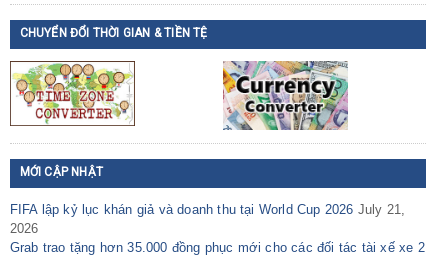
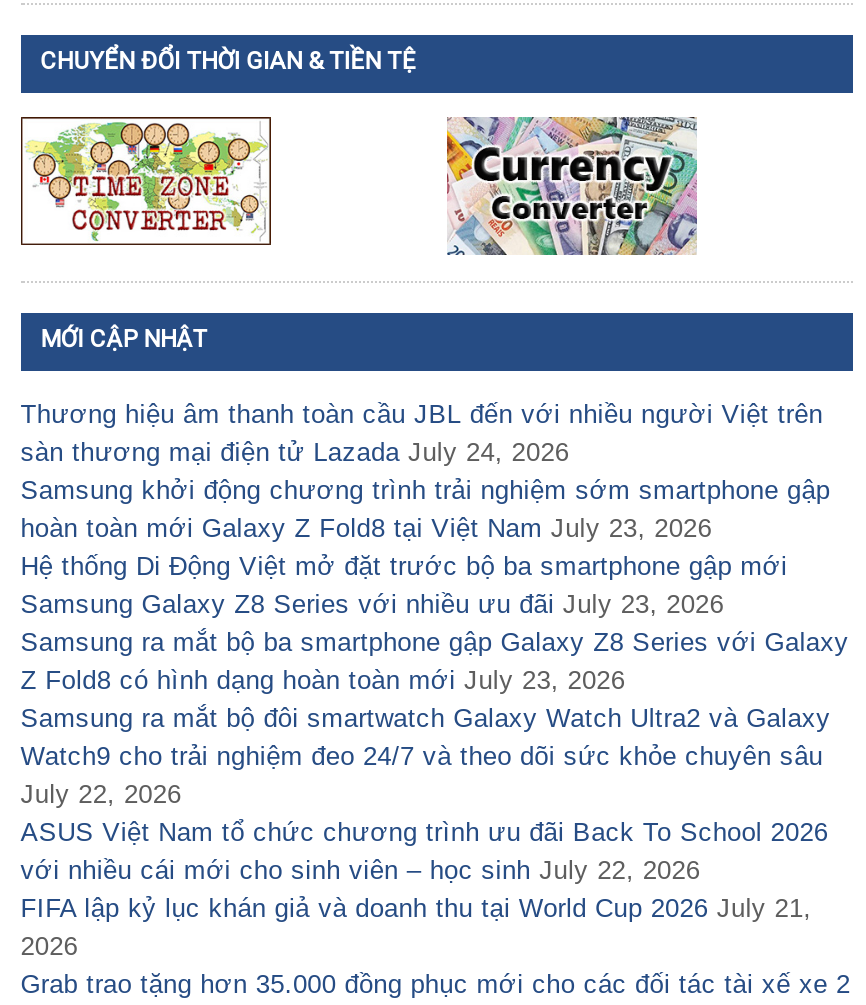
none -> [20,398,849,884] Thương hiệu âm thanh toàn cầu JBL đến với nhiều người Việt trên | sàn thương mại điện tử Lazada July 24, 2026 | Samsung khởi động chương trình trải nghiệm sớm smartphone gập | hoàn toàn mới Galaxy Z Fold8 tại Việt Nam July 23, 2026 | Hệ thống Di Động Việt mở đặt trước bộ ba smartphone gập mới | Samsung Galaxy Z8 Series với nhiều ưu đãi July 23, 2026 | Samsung ra mắt bộ ba smartphone gập Galaxy Z8 Series với Galaxy | Z Fold8 có hình dạng hoàn toàn mới July 23, 2026 | Samsung ra mắt bộ đôi smartwatch Galaxy Watch Ultra2 và Galaxy | Watch9 cho trải nghiệm đeo 24/7 và theo dõi sức khỏe chuyên sâu | July 22, 2026 | ASUS Việt Nam tổ chức chương trình ưu đãi Back To School 2026 | với nhiều cái mới cho sinh viên – học sinh July 22, 2026

